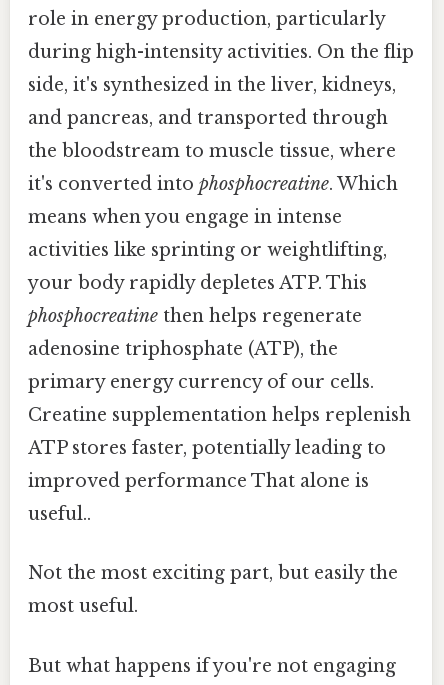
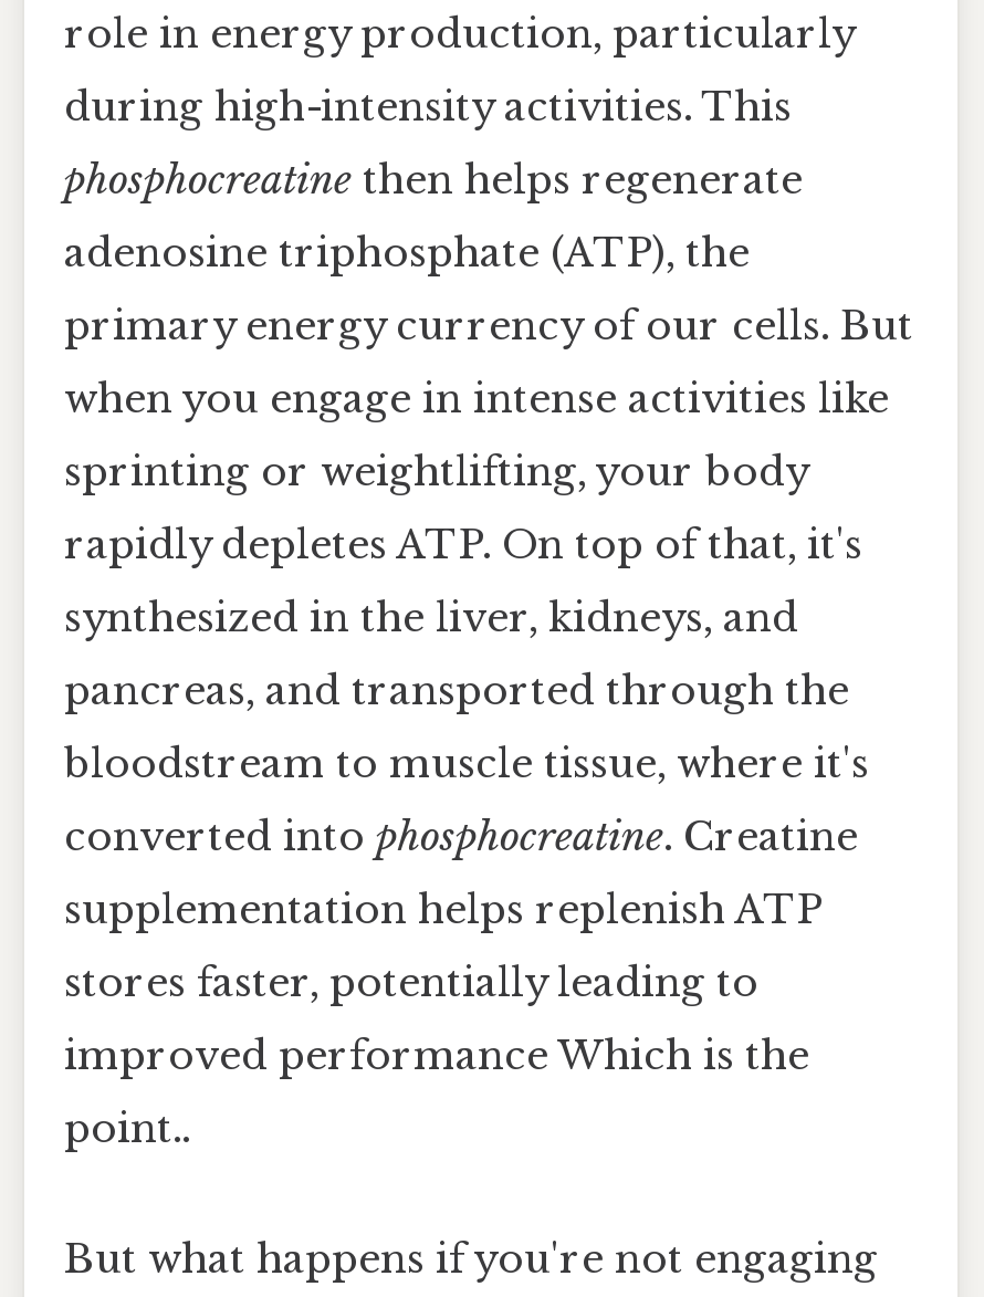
[28,41,414,294] during high-intensity activities. On the flip | side, it's synthesized in the liver, kidneys, | and pancreas, and transported through | the bloodstream to muscle tissue, where | it's converted into phosphocreatine. Which | means when you engage in intense | activities like sprinting or weightlifting, | your body rapidly depletes ATP. This -> [64,83,792,132] during high-intensity activities. This
moved [28,305,362,360] -> [64,156,803,278]: phosphocreatine then helps regenerate | adenosine triphosphate (ATP), the
[28,371,411,617] primary energy currency of our cells. | Creatine supplementation helps replenish | ATP stores faster, potentially leading to | improved performance That alone is | useful.. | Not the most exciting part, but easily the | most useful. -> [64,302,913,1153] primary energy currency of our cells. But | when you engage in intense activities like | sprinting or weightlifting, your body | rapidly depletes ATP. On top of that, it's | synthesized in the liver, kidneys, and | pancreas, and transported through the | bloodstream to muscle tissue, where it's | converted into phosphocreatine. Creatine | supplementation helps replenish ATP | stores faster, potentially leading to | improved performance Which is the | point..

